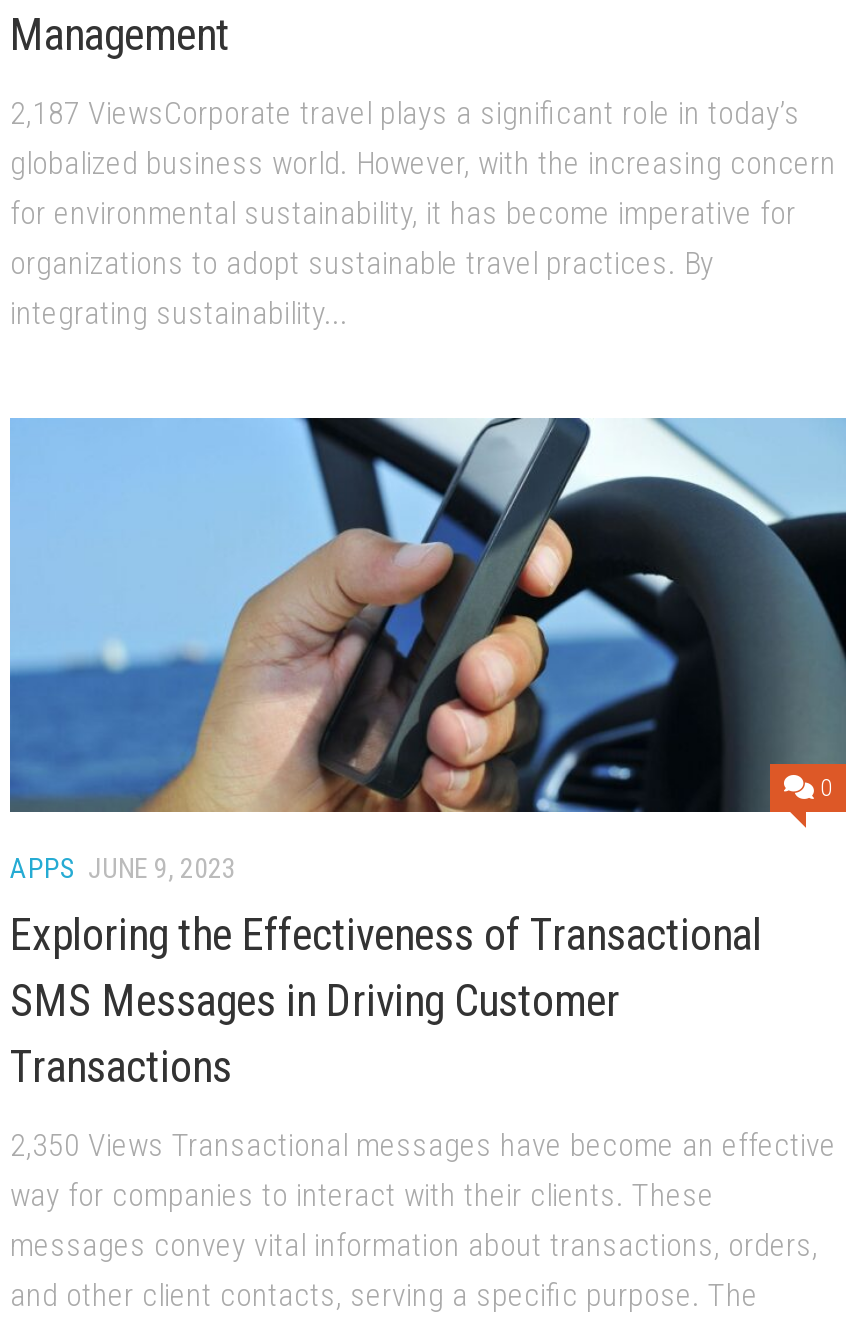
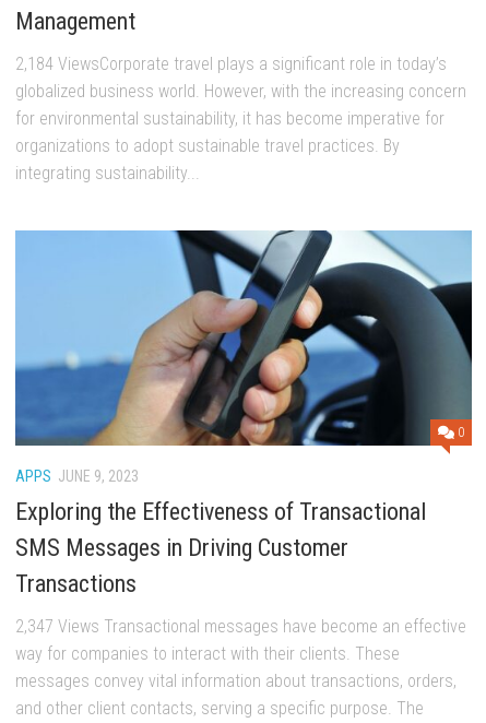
[10,94,800,132] 2,187 ViewsCorporate travel plays a significant role in today’s -> [15,53,447,74] 2,184 ViewsCorporate travel plays a significant role in today’s
[10,1125,836,1163] 2,350 Views Transactional messages have become an effective -> [15,616,466,637] 2,347 Views Transactional messages have become an effective

